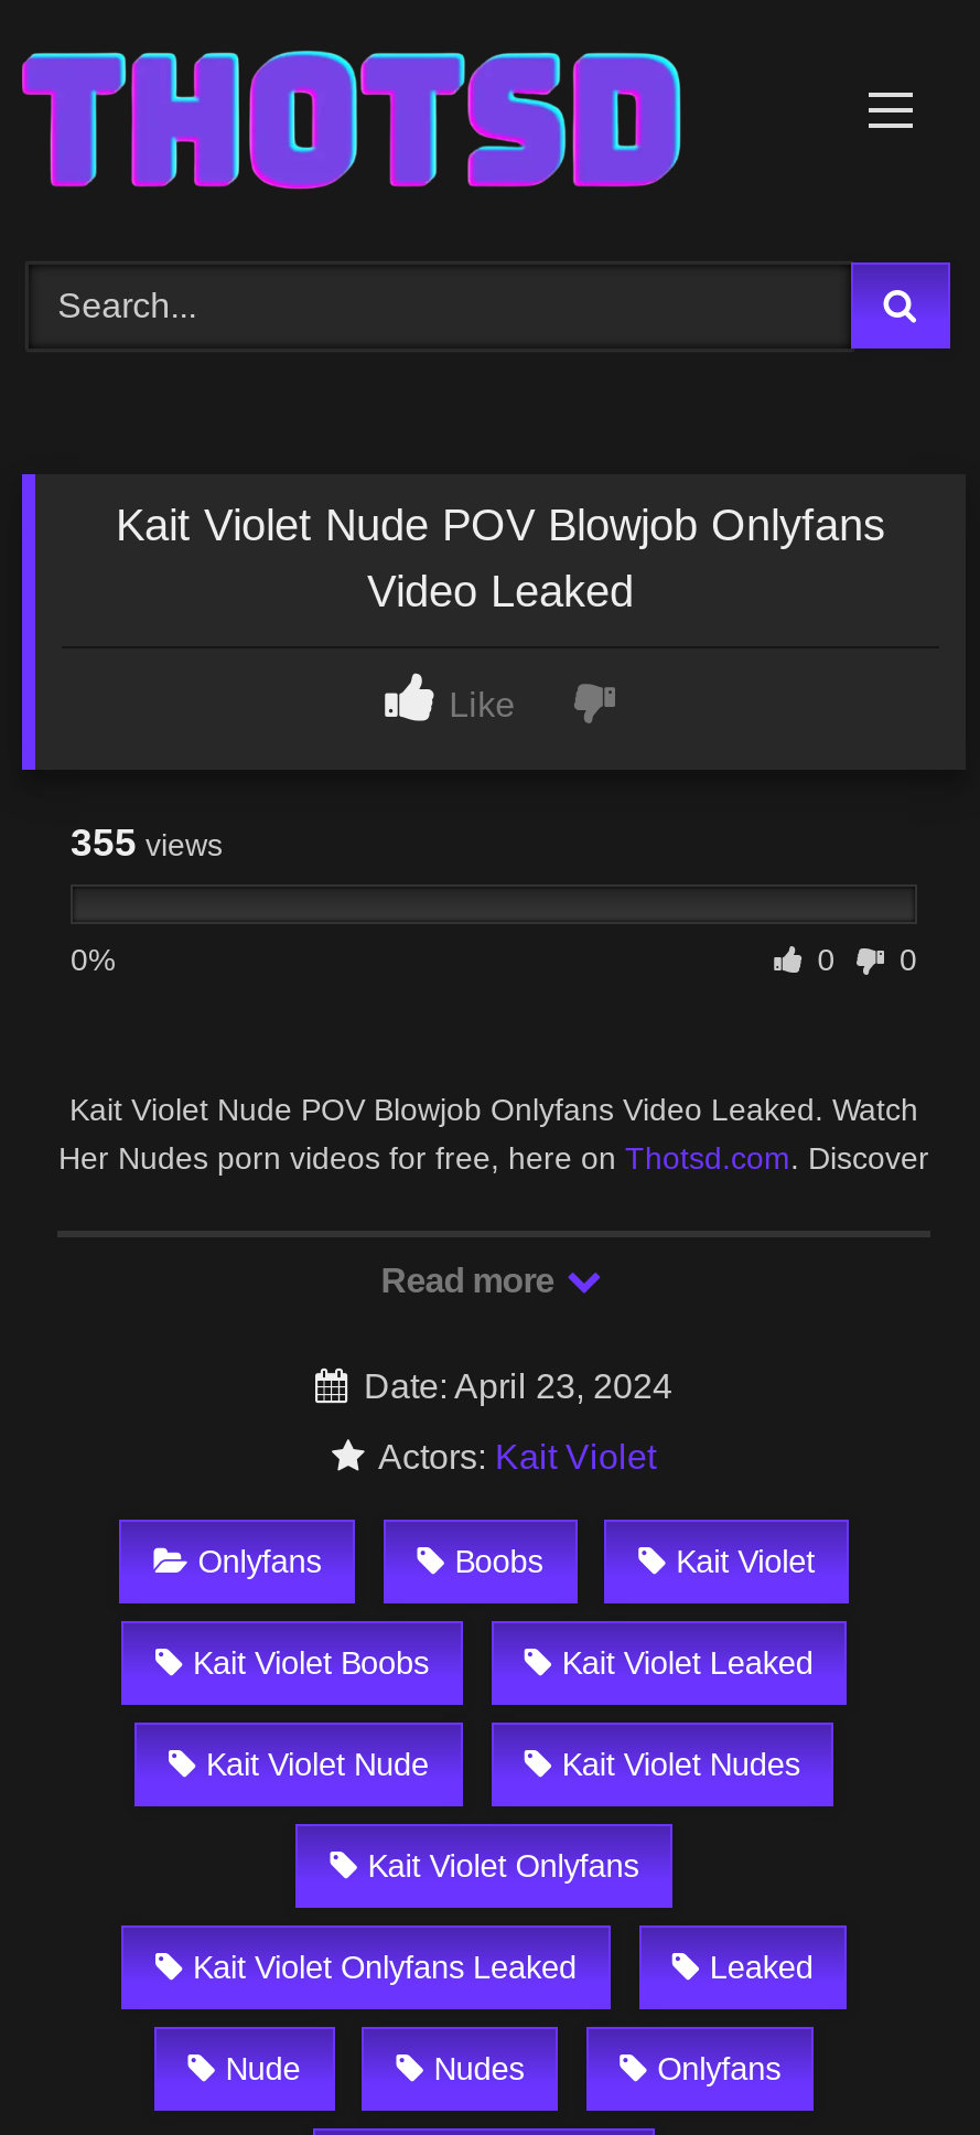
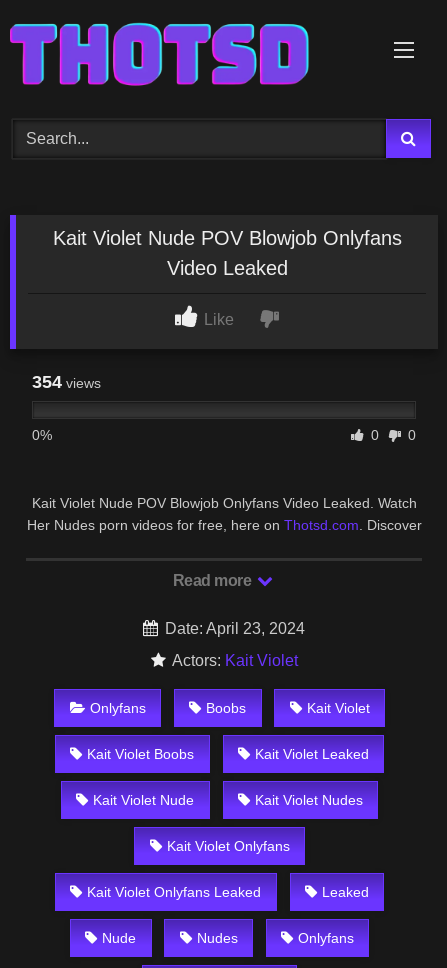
[71,821,223,865] 355 views -> [32,372,101,392] 354 views

